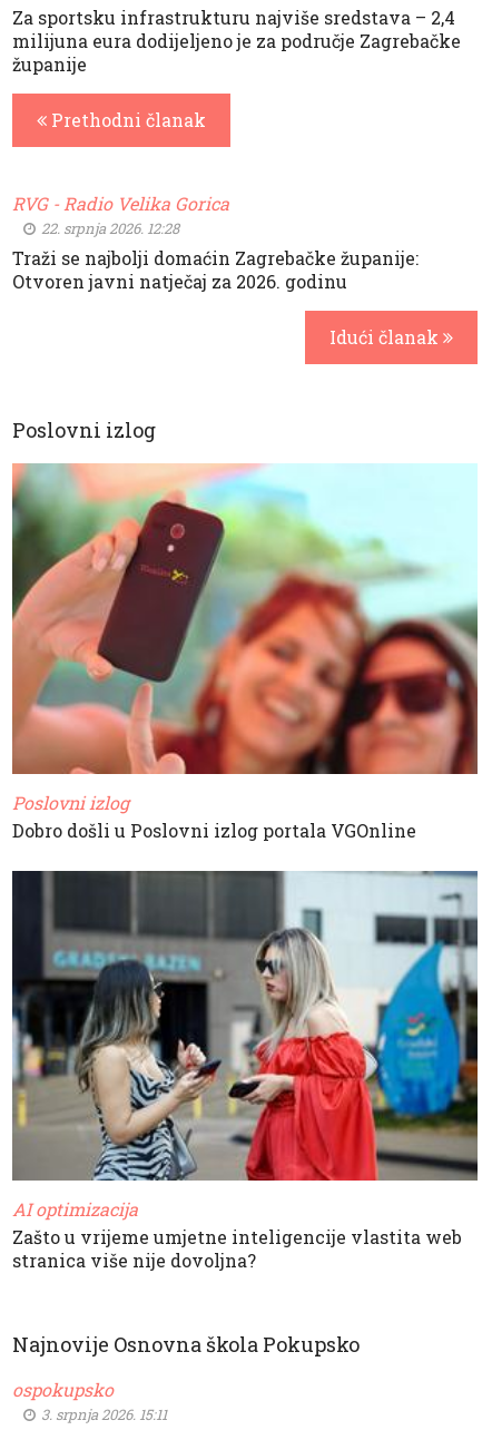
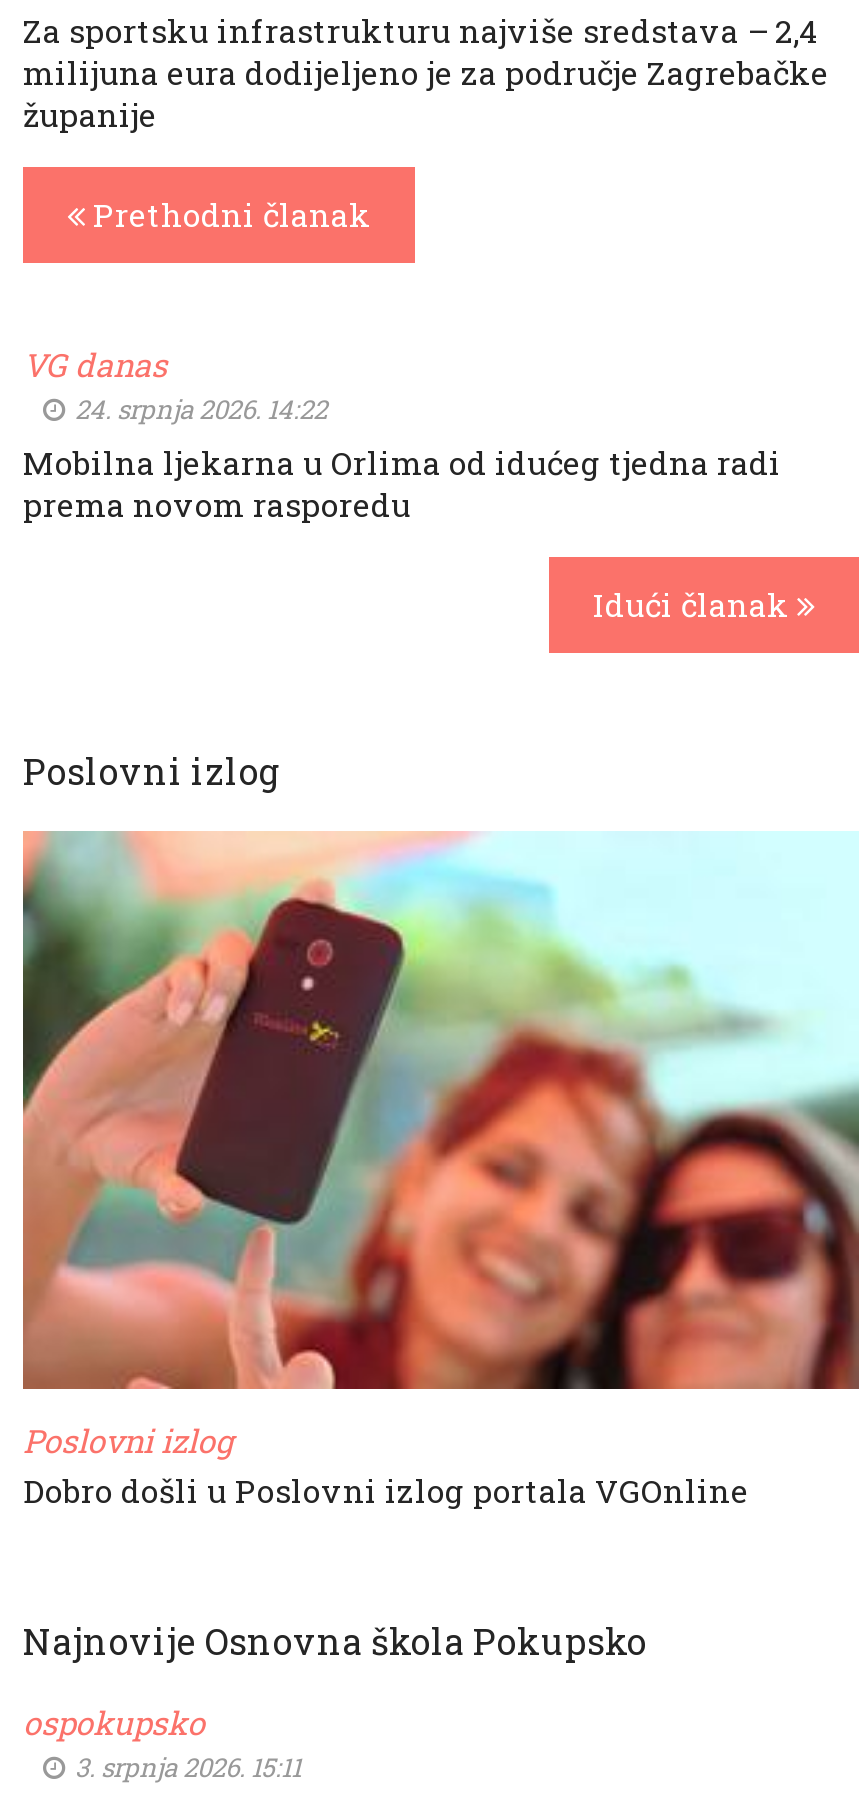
[12,192,419,293] RVG - Radio Velika Gorica | 22. srpnja 2026. 12:28 | Traži se najbolji domaćin Zagrebačke županije: | Otvoren javni natječaj za 2026. godinu -> [23,343,781,525] VG danas | 24. srpnja 2026. 14:22 | Mobilna ljekarna u Orlima od idućeg tjedna radi | prema novom rasporedu
[11,870,479,1272] [image] | AI optimizacija | Zašto u vrijeme umjetne inteligencije vlastita web | stranica više nije dovoljna? -> none

